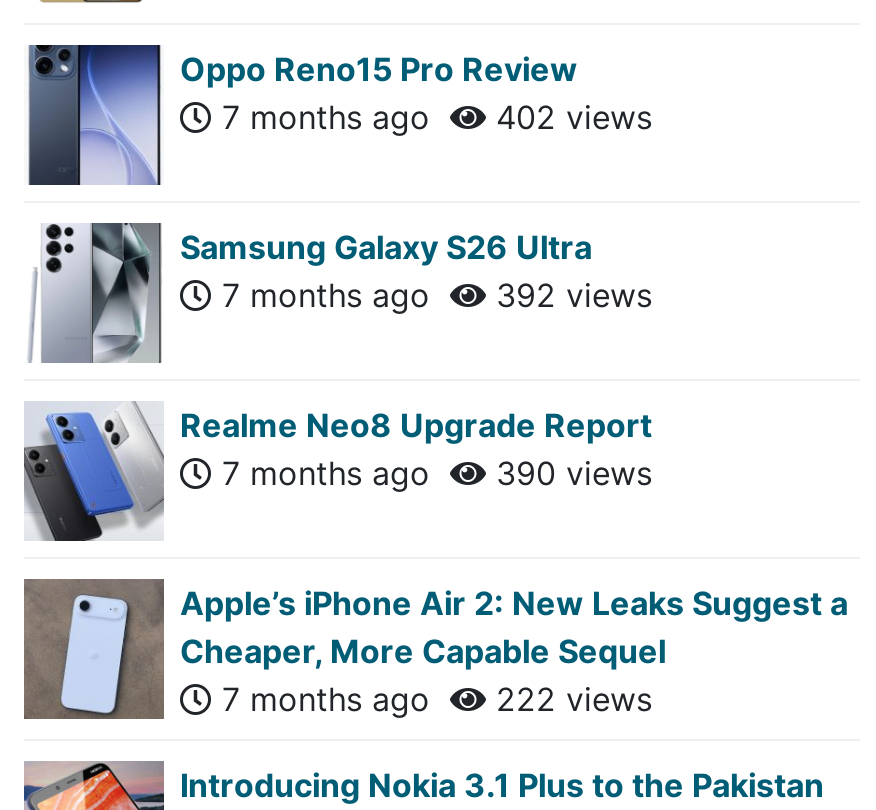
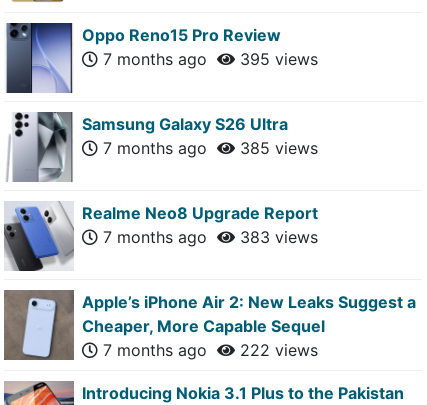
[212,98,652,138] 7 months ago 402 views -> [98,49,318,69] 7 months ago 395 views
[212,276,652,316] 7 months ago 392 views -> [98,138,318,158] 7 months ago 385 views
[212,454,652,494] 7 months ago 390 views -> [98,227,318,247] 7 months ago 383 views

